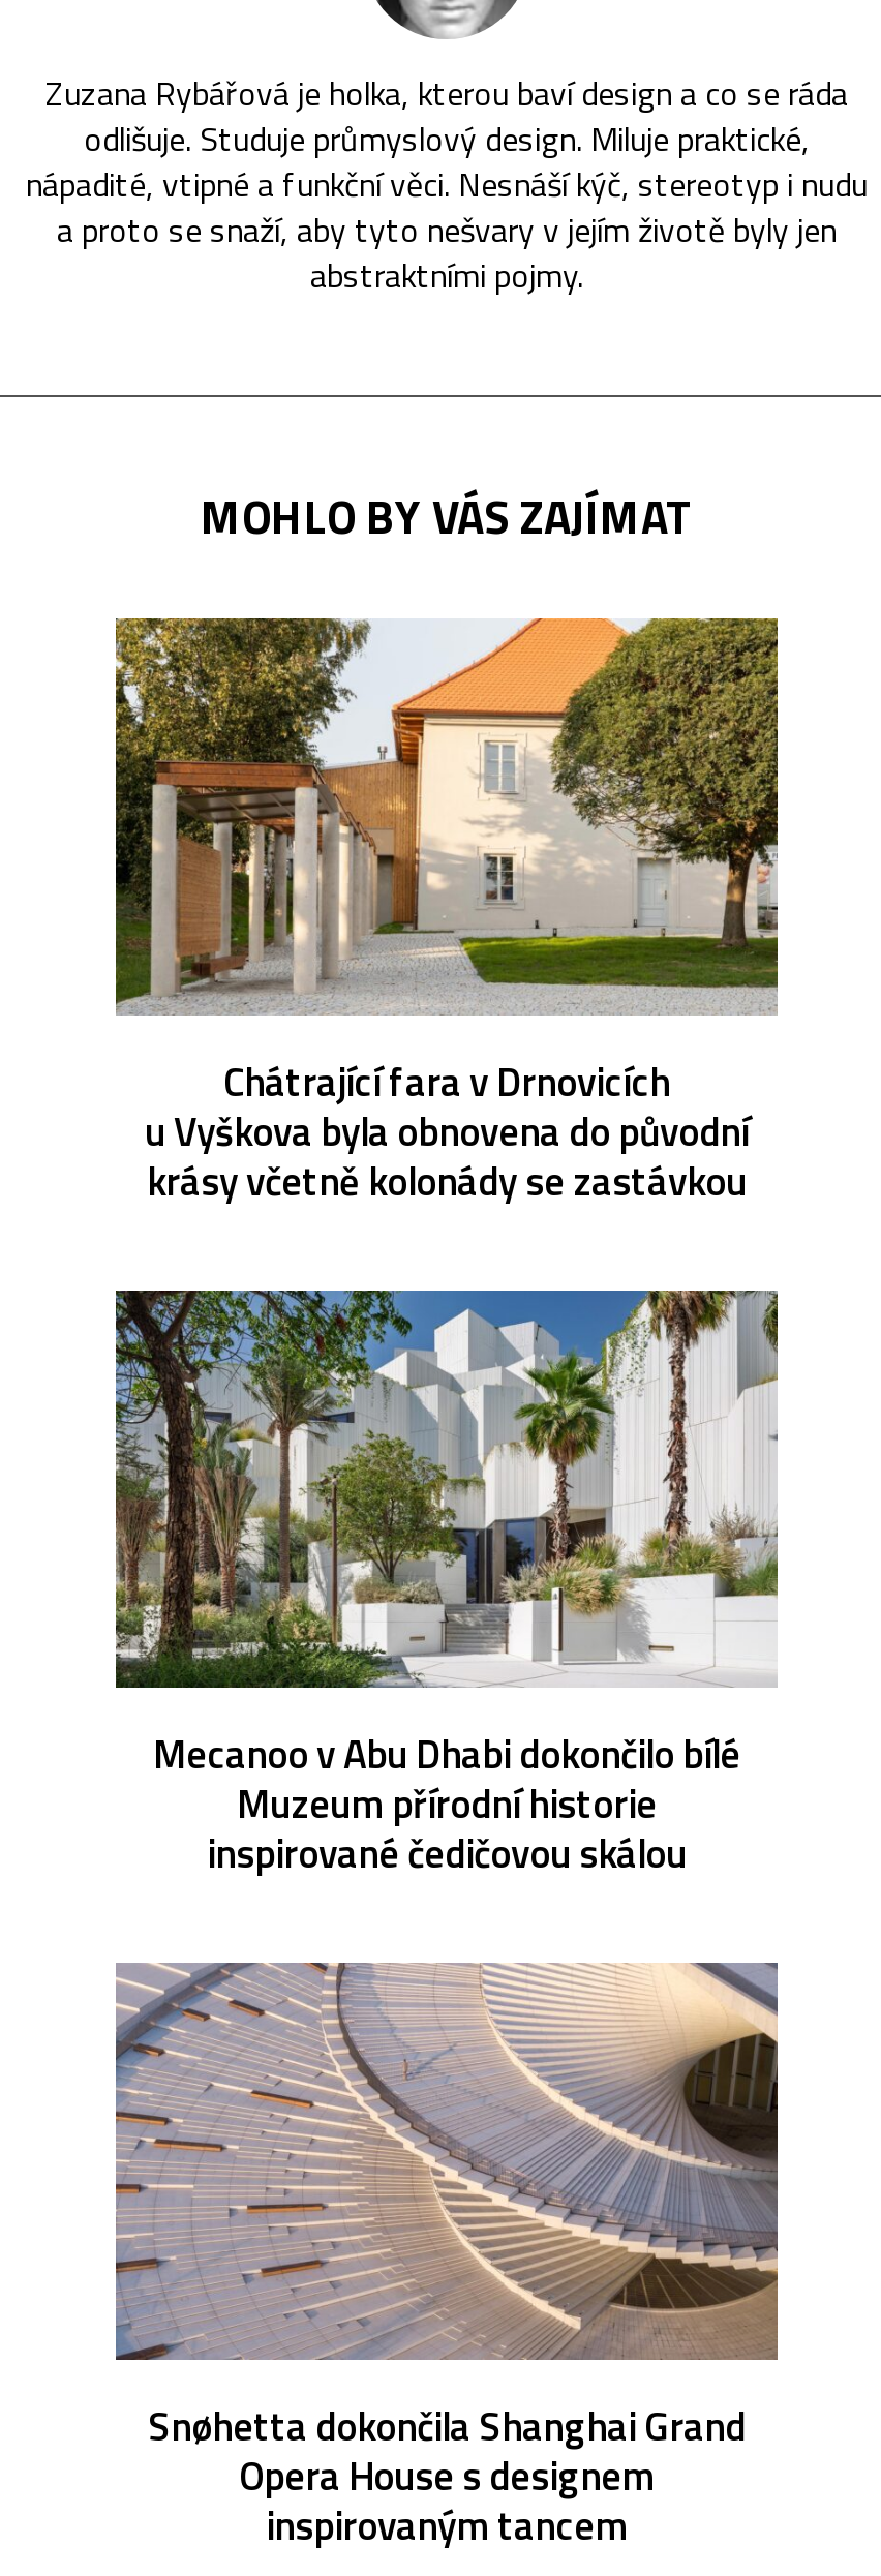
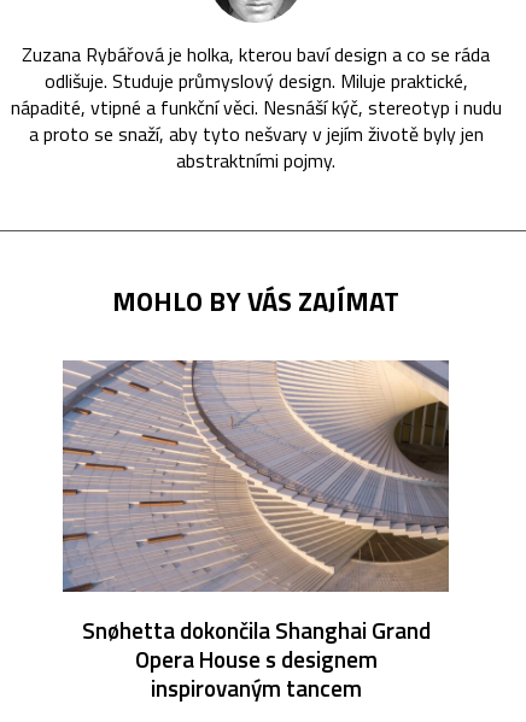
[114,616,780,1211] [image] | Chátrající fara v Drnovicích | u Vyškova byla obnovena do původní | krásy včetně kolonády se zastávkou -> none
[114,1289,780,1883] [image] | Mecanoo v Abu Dhabi dokončilo bílé | Muzeum přírodní historie | inspirované čedičovou skálou -> none

